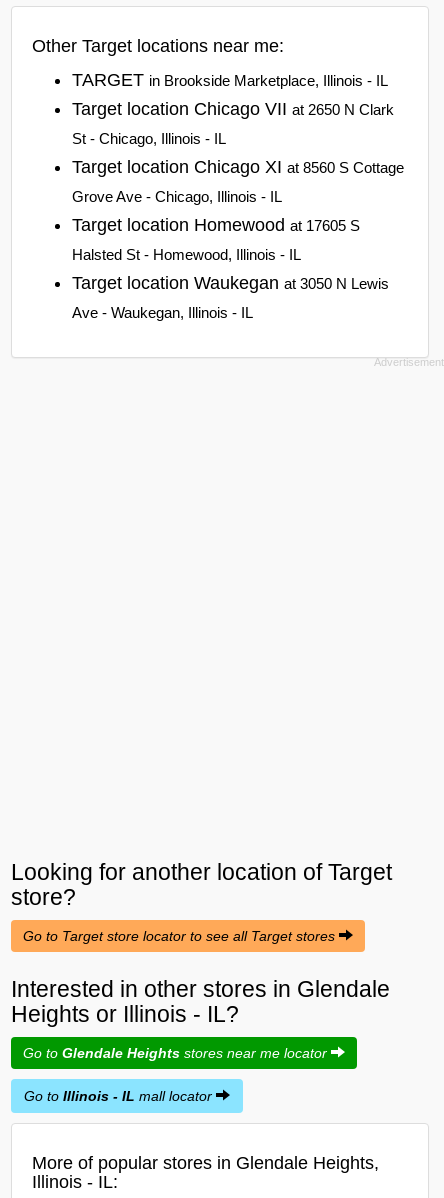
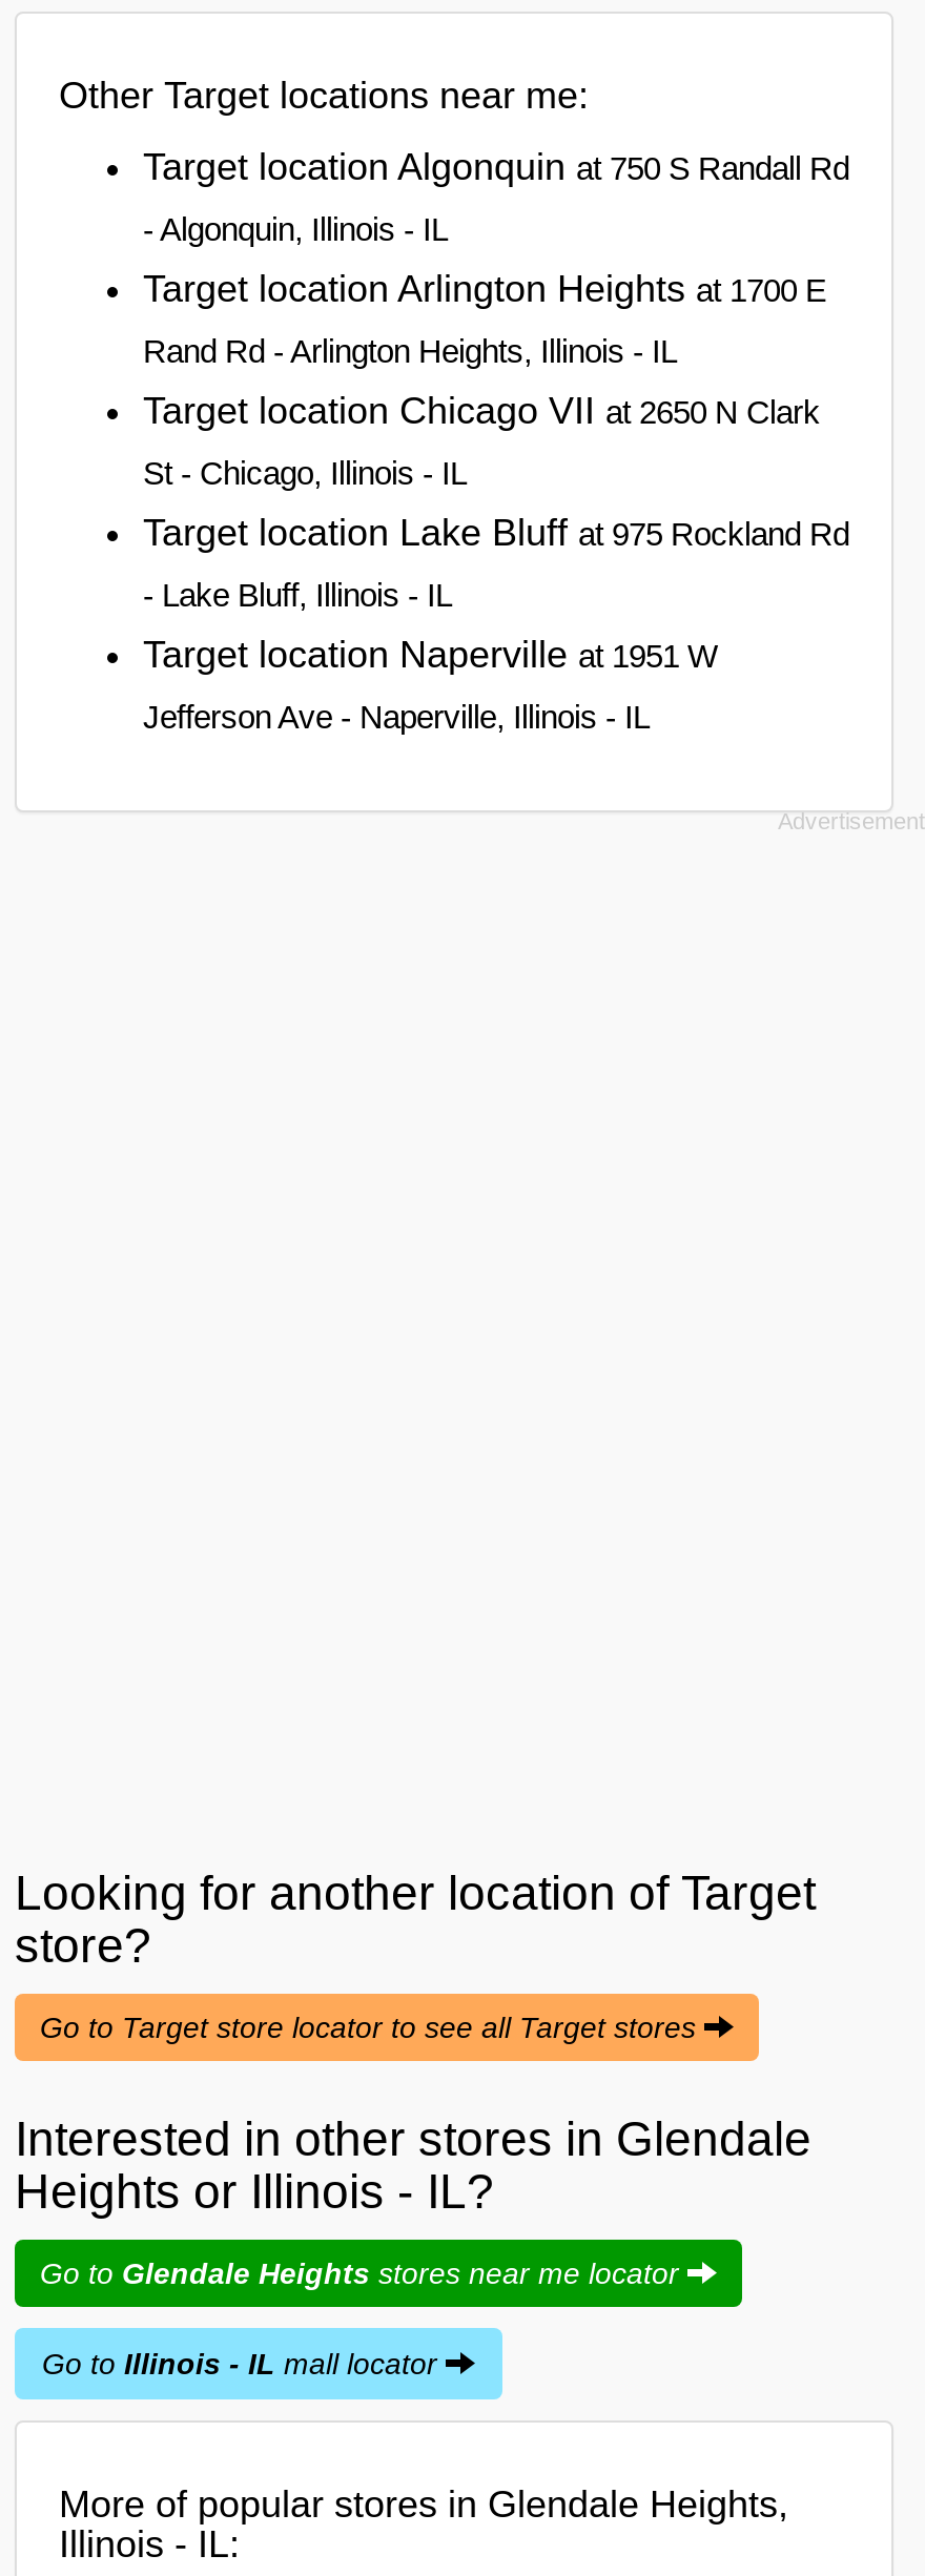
[72,70,388,90] TARGET in Brookside Marketplace, Illinois - IL -> [143,146,849,368] Target location Algonquin at 750 S Randall Rd | - Algonquin, Illinois - IL | Target location Arlington Heights at 1700 E | Rand Rd - Arlington Heights, Illinois - IL
moved [72,99,394,147] -> [143,390,820,490]: Target location Chicago VII at 2650 N Clark | St - Chicago, Illinois - IL
[72,157,404,321] Target location Chicago XI at 8560 S Cottage | Grove Ave - Chicago, Illinois - IL | Target location Homewood at 17605 S | Halsted St - Homewood, Illinois - IL | Target location Waukegan at 3050 N Lewis | Ave - Waukegan, Illinois - IL -> [143,511,849,734] Target location Lake Bluff at 975 Rockland Rd | - Lake Bluff, Illinois - IL | Target location Naperville at 1951 W | Jefferson Ave - Naperville, Illinois - IL

